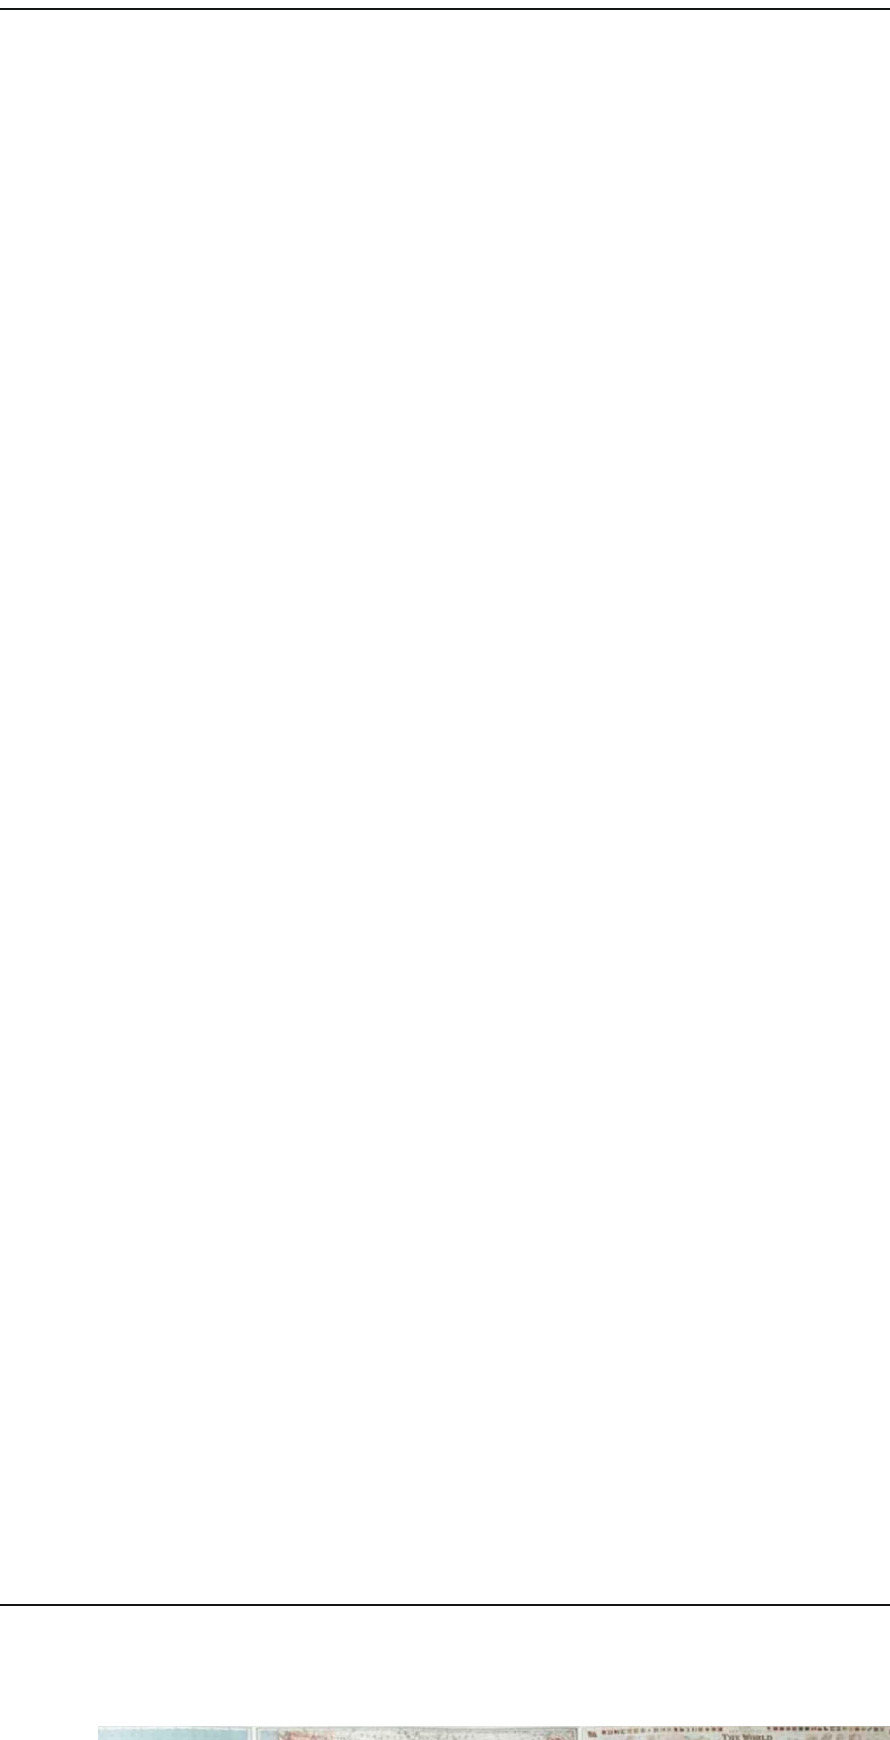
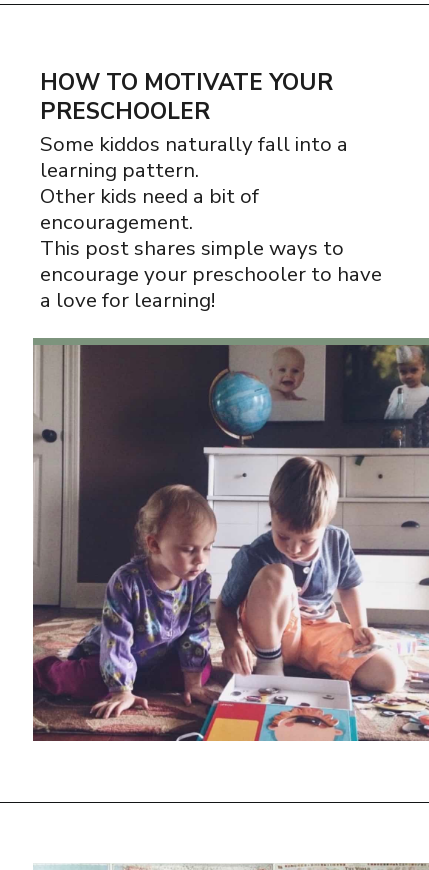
none -> [32,337,426,742] [image]
none -> [40,130,382,314] Some kiddos naturally fall into a | learning pattern. | Other kids need a bit of | encouragement. | This post shares simple ways to | encourage your preschooler to have | a love for learning!
none -> [40,67,333,127] HOW TO MOTIVATE YOUR | PRESCHOOLER

